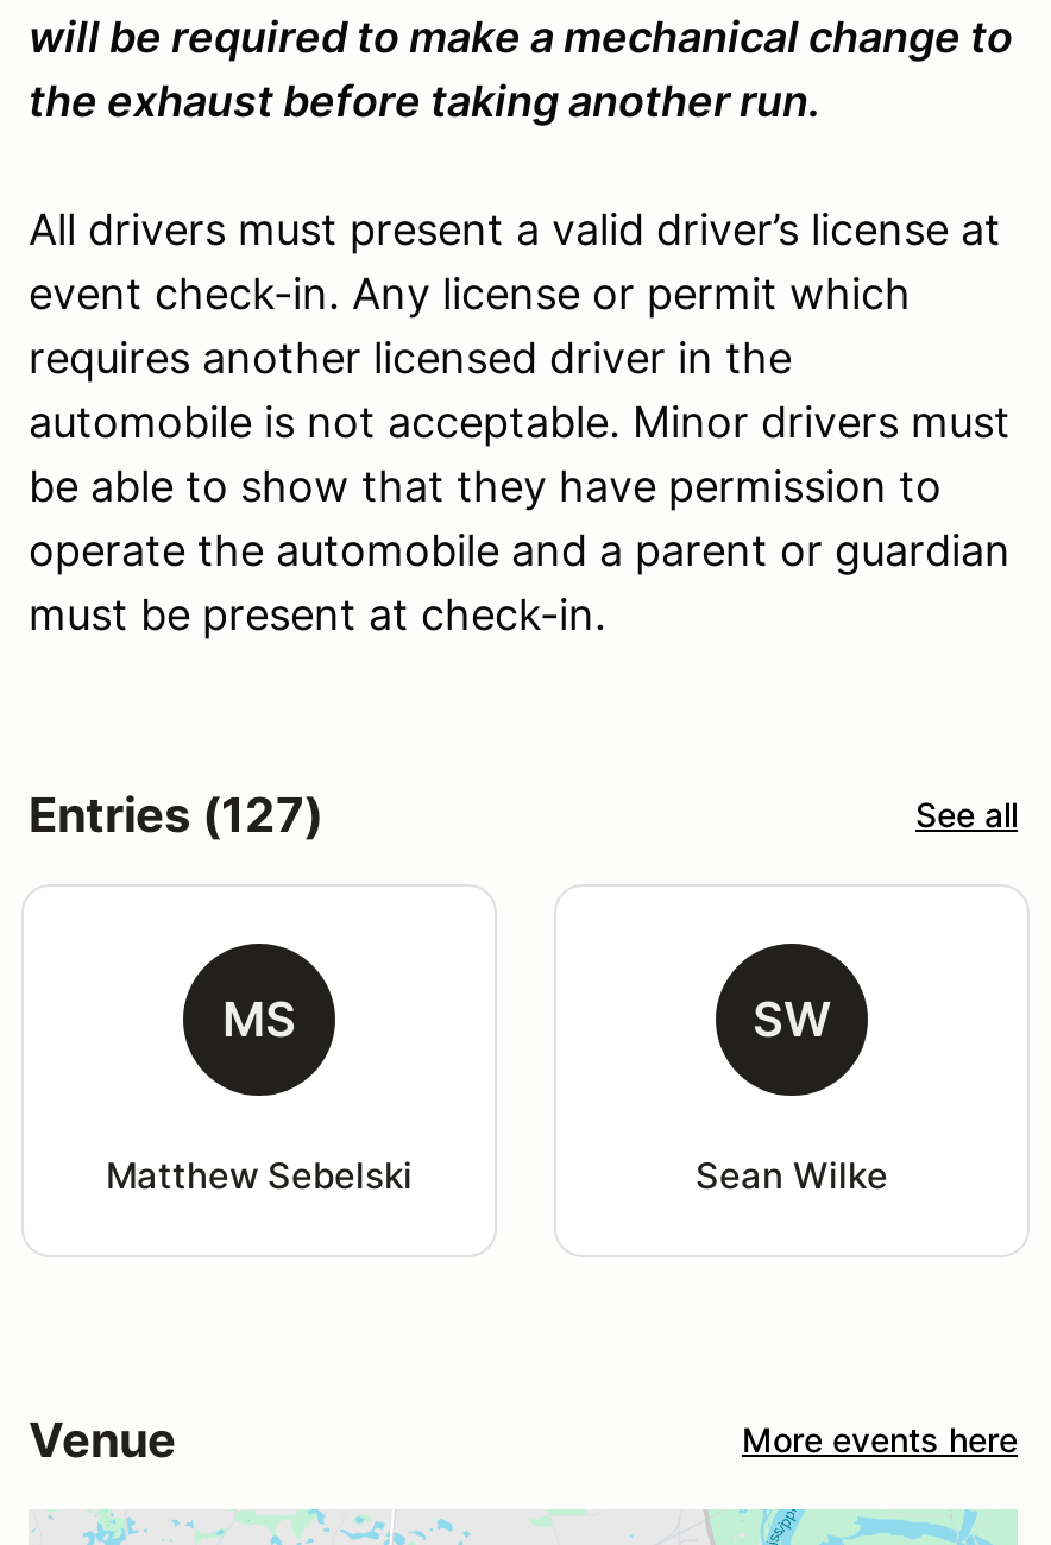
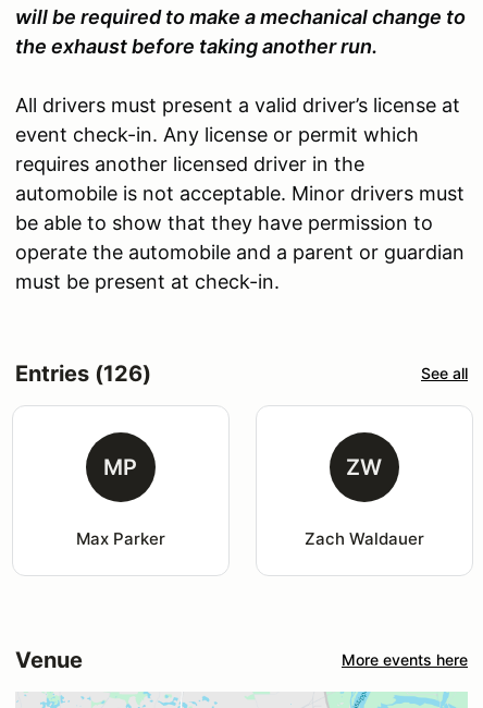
[29,786,323,843] Entries (127) -> [15,360,151,386] Entries (126)
[222,990,296,1048] MS -> [104,454,138,480] MP
[753,990,831,1048] SW -> [346,454,382,480] ZW
[106,1152,413,1197] Matthew Sebelski -> [76,528,165,549] Max Parker
[696,1152,888,1197] Sean Wilke -> [305,528,424,549] Zach Waldauer

